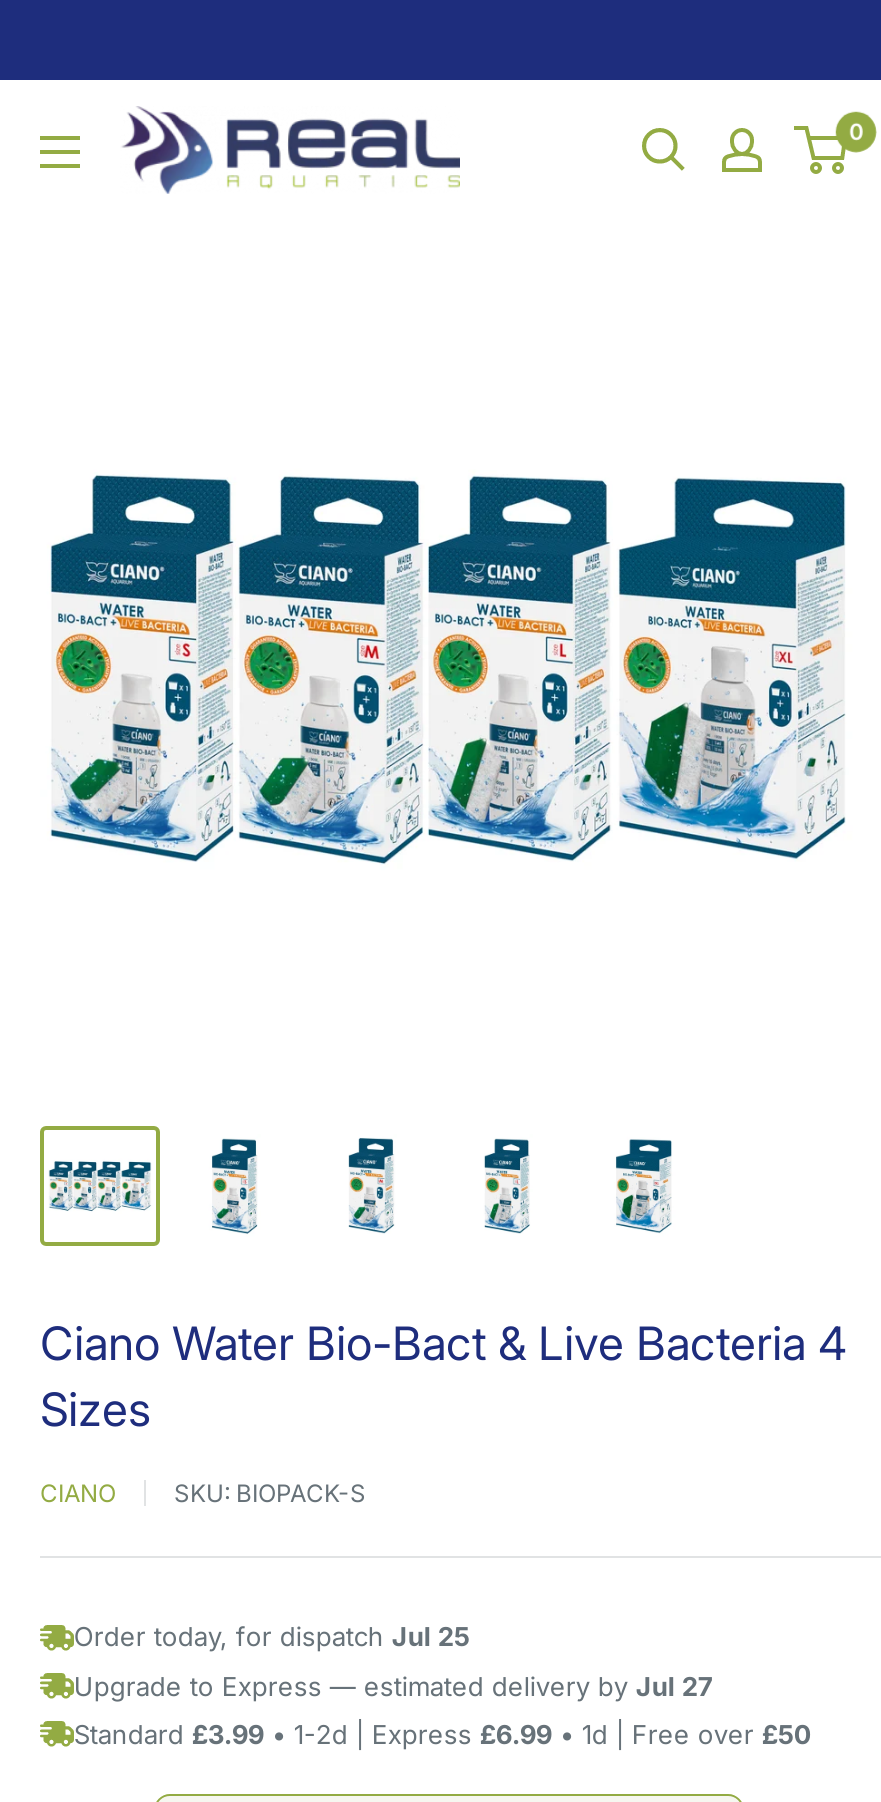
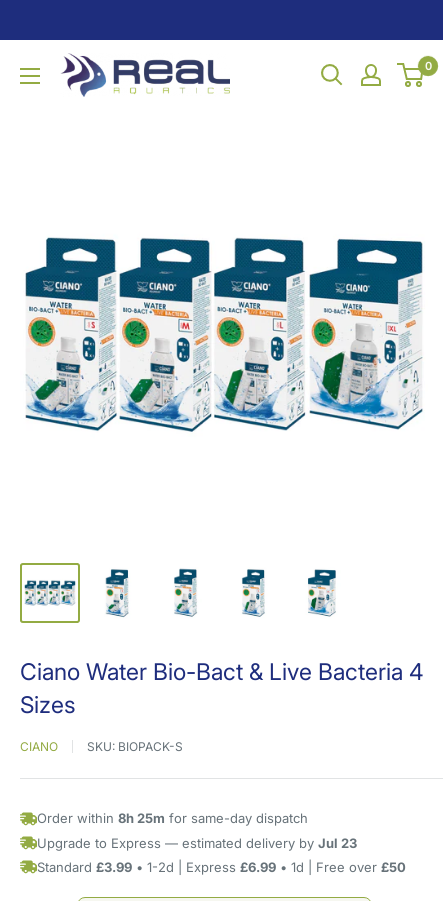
[74,1621,470,1653] Order today, for dispatch Jul 25 -> [37,810,308,826] Order within 8h 25m for same-day dispatch
[74,1669,714,1701] Upgrade to Express — estimated delivery by Jul 27 -> [37,834,357,850] Upgrade to Express — estimated delivery by Jul 23

